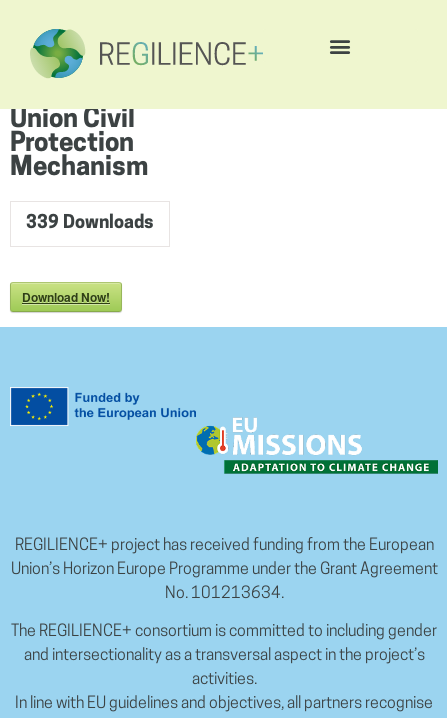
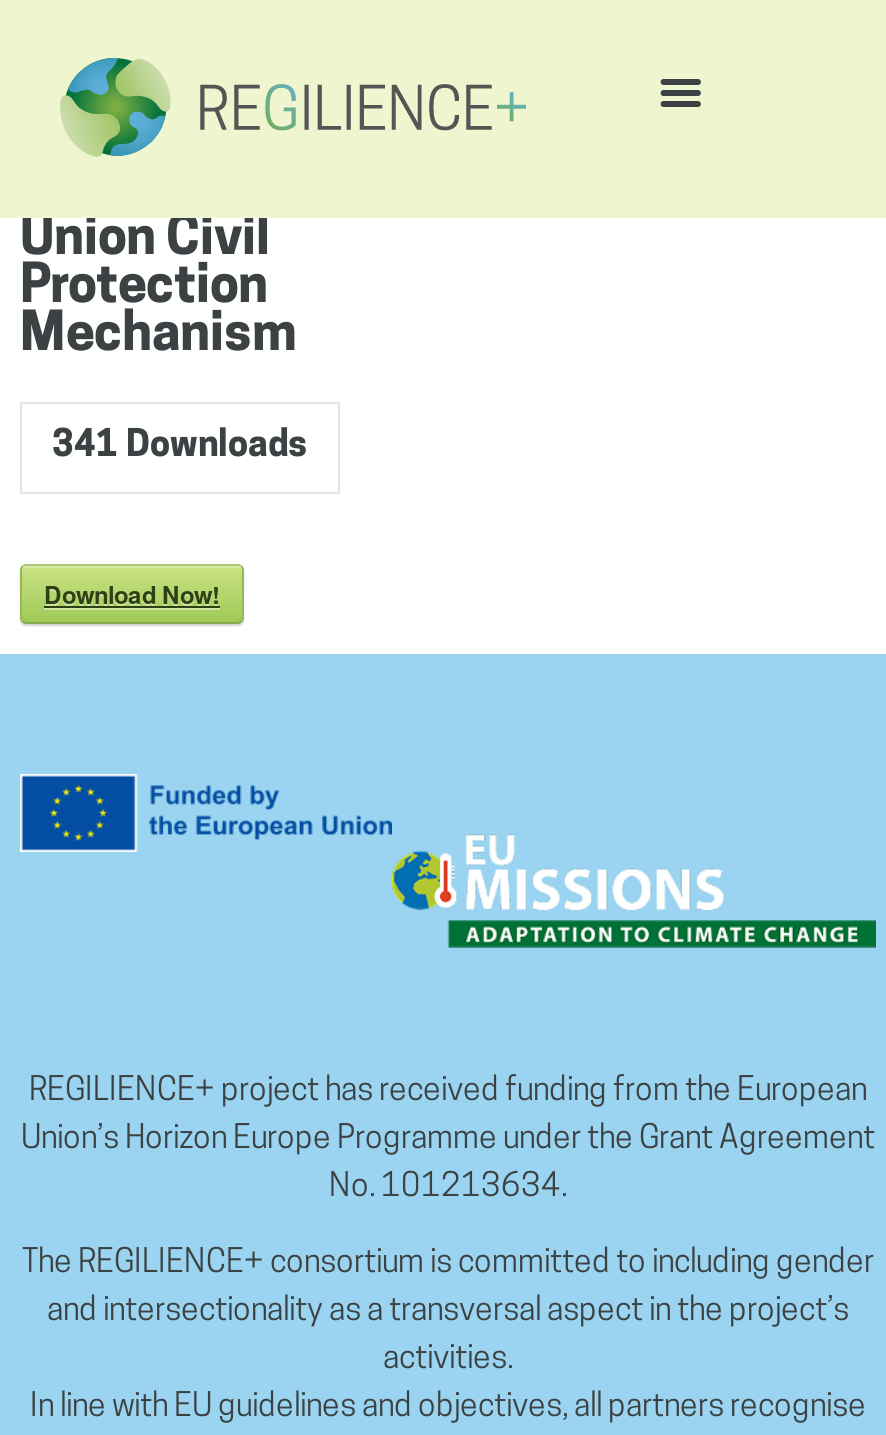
[26,214,154,233] 339 Downloads -> [52,428,308,466] 341 Downloads

